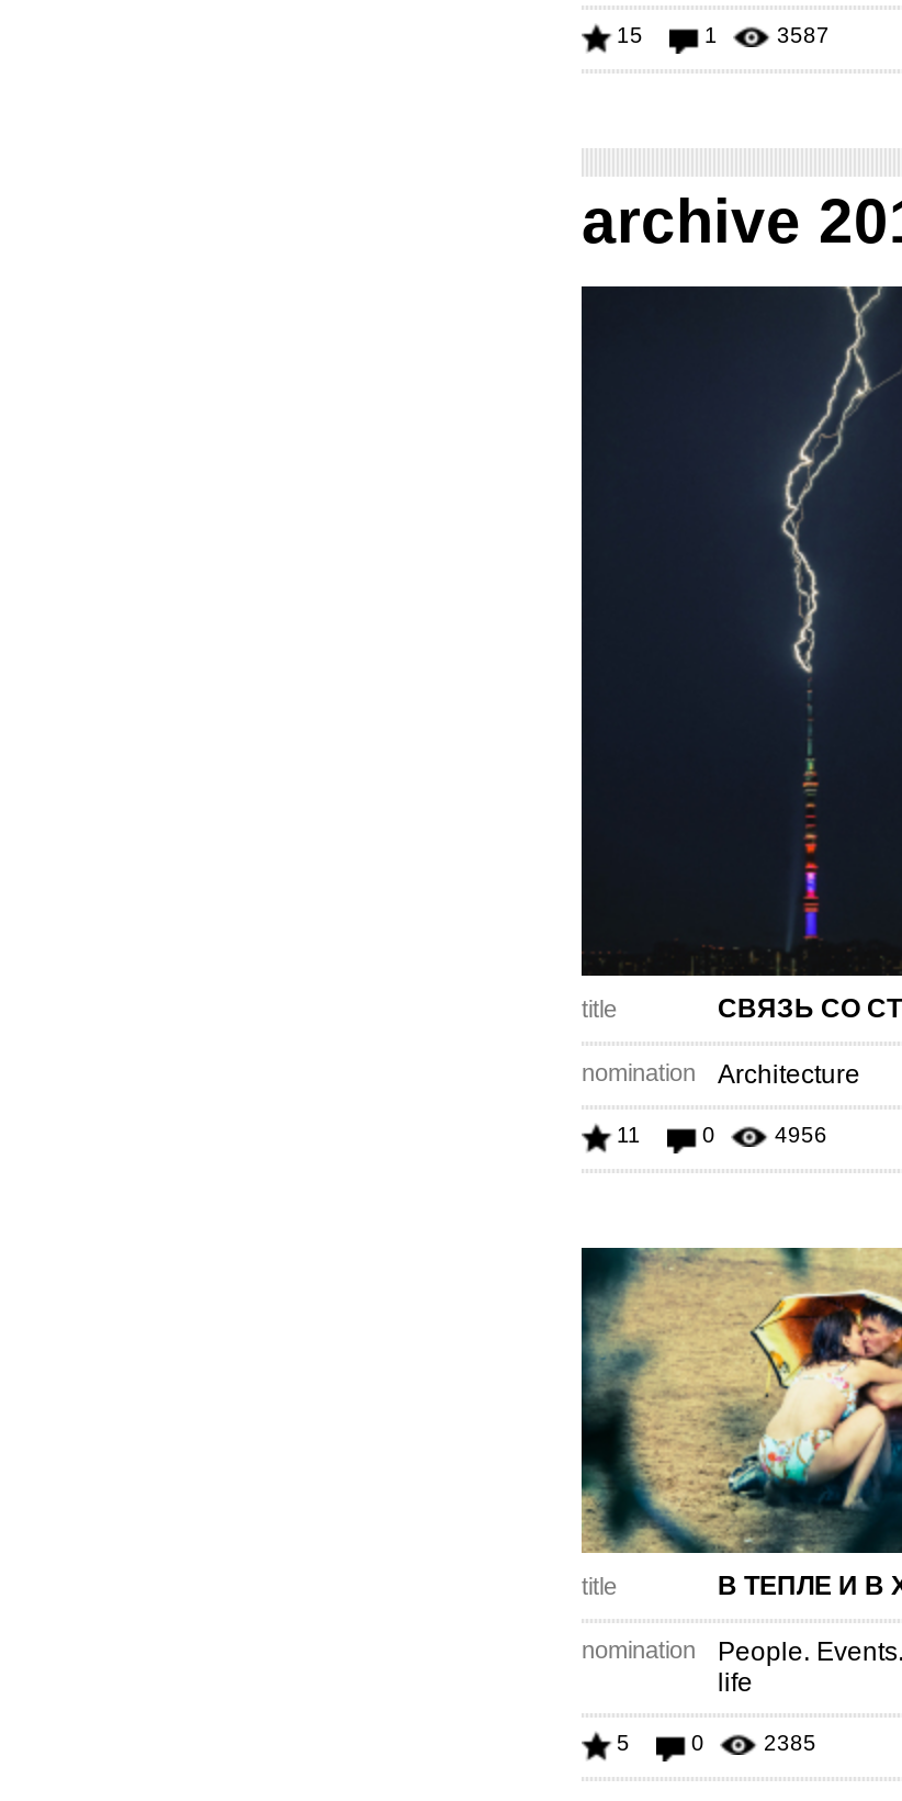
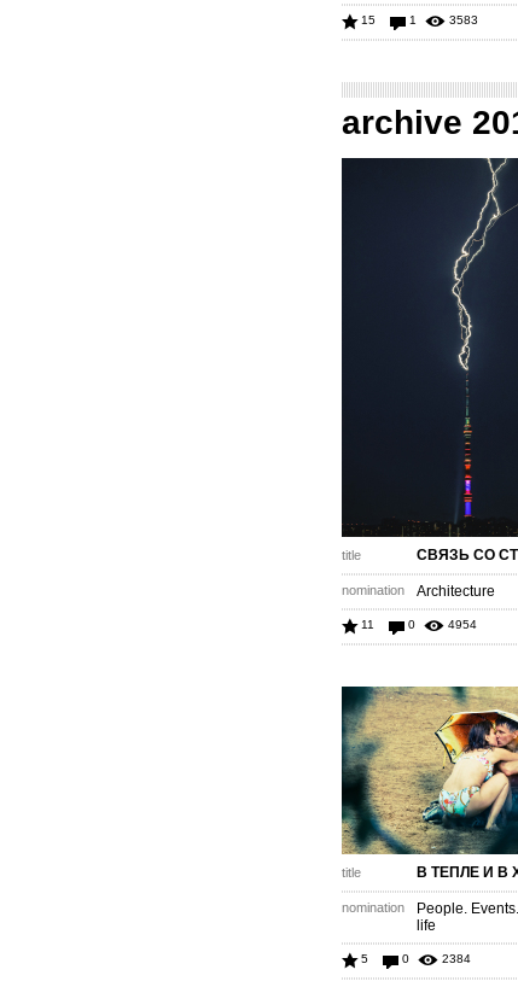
[777,23,830,47] 3587 -> [449,13,478,27] 3583
[775,1123,827,1147] 4956 -> [448,618,477,631] 4954
[764,1731,816,1755] 2385 -> [442,952,471,965] 2384

